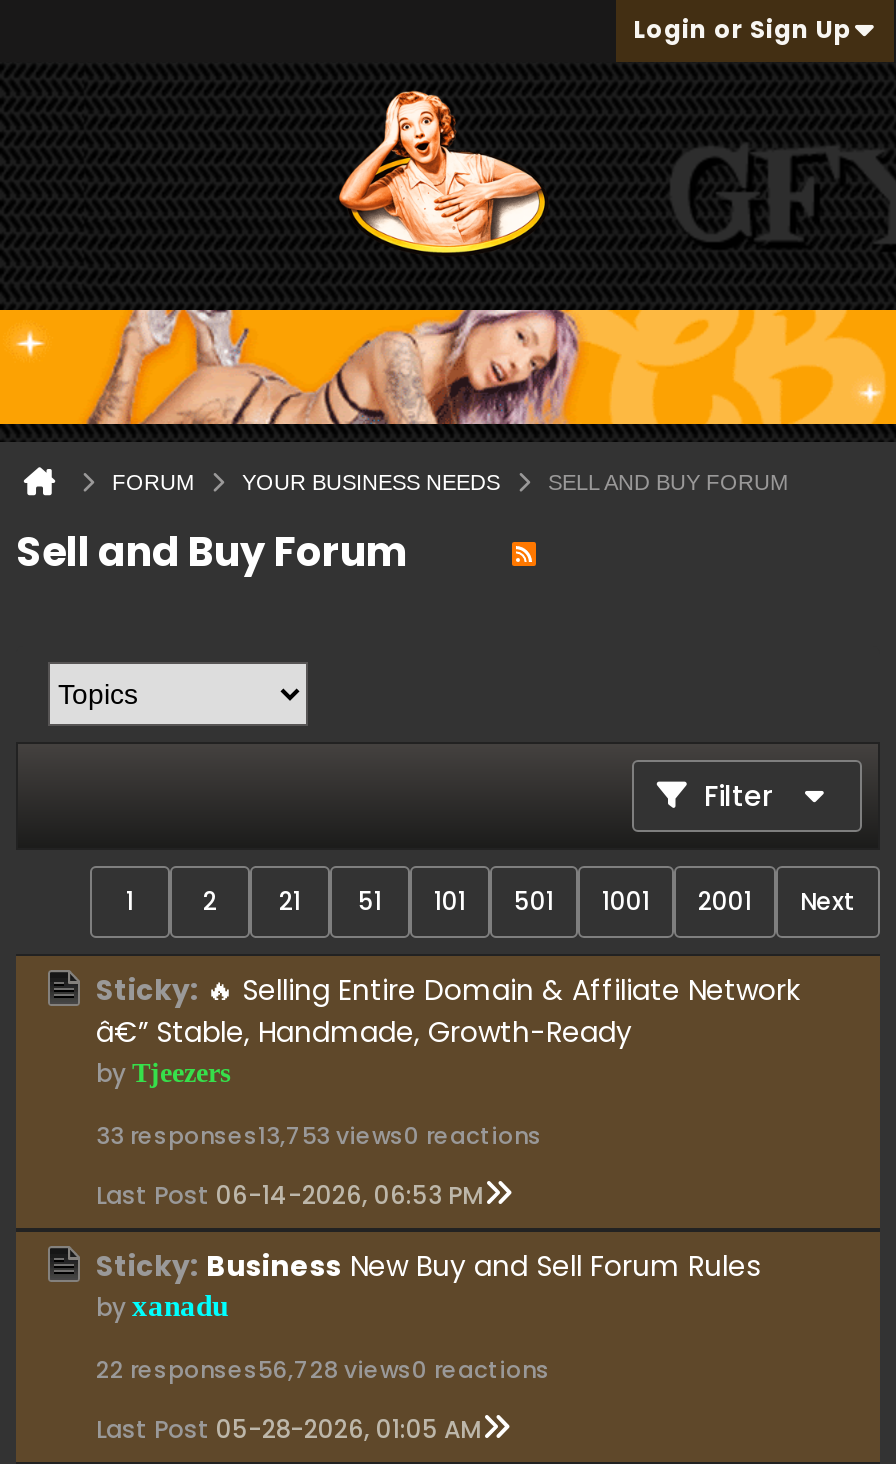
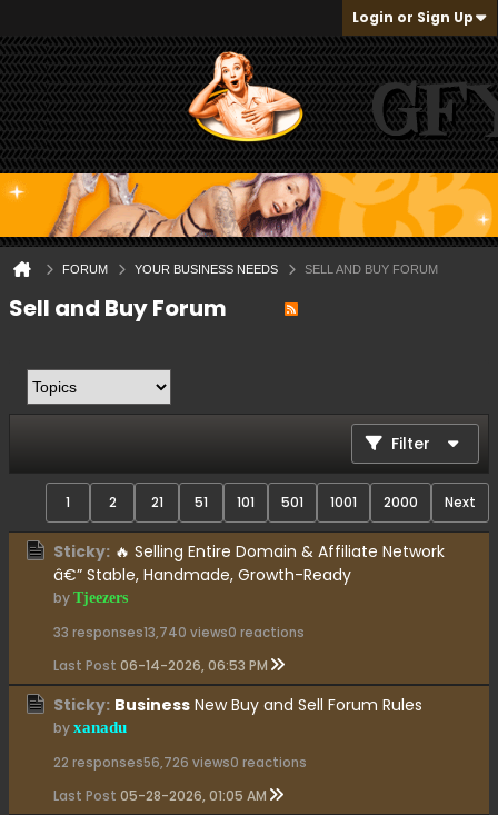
[203,884,856,918] 2 21 51 101 501 1001 2001 Next -> [108,493,476,511] 2 21 51 101 501 1001 2000 Next
[96,1120,542,1152] 33 responses13,753 views0 reactions -> [53,624,305,642] 33 responses13,740 views0 reactions
[96,1354,550,1386] 22 responses56,728 views0 reactions -> [53,754,307,772] 22 responses56,726 views0 reactions

